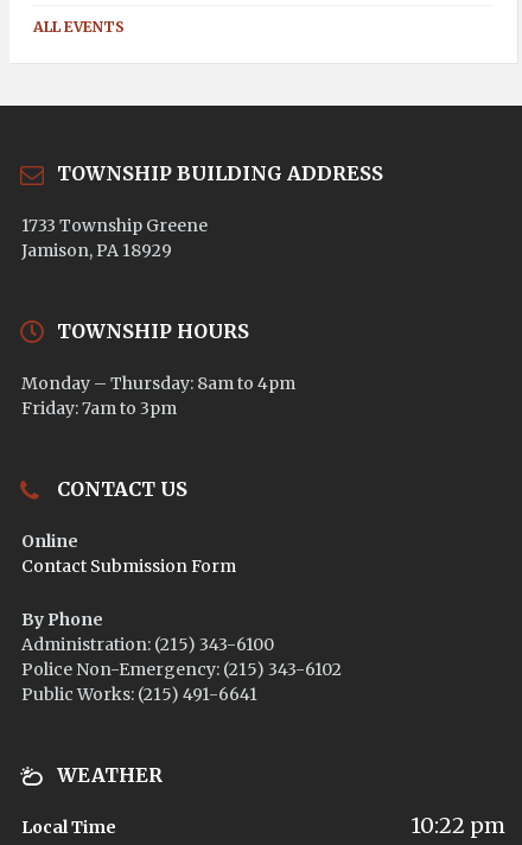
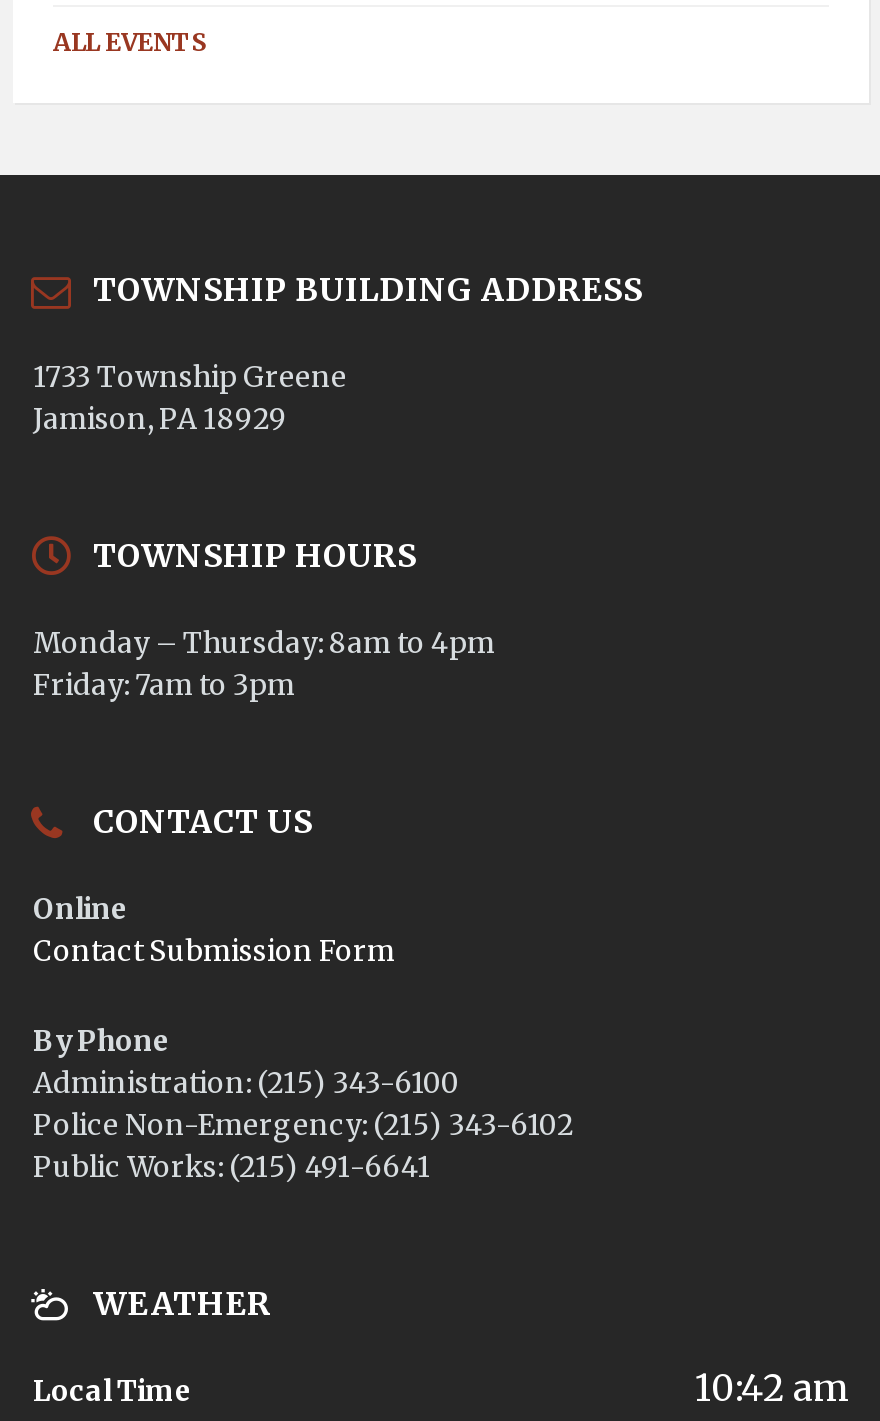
[410,812,505,839] 10:22 pm -> [695,1365,849,1411] 10:42 am

